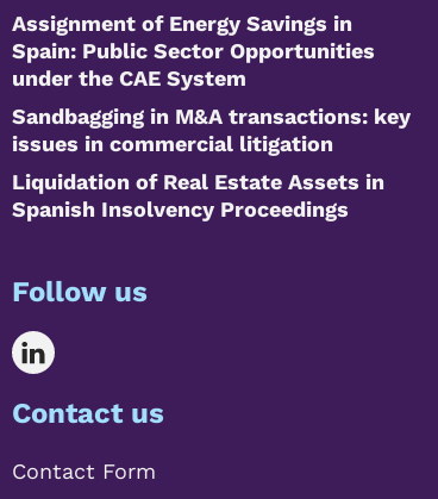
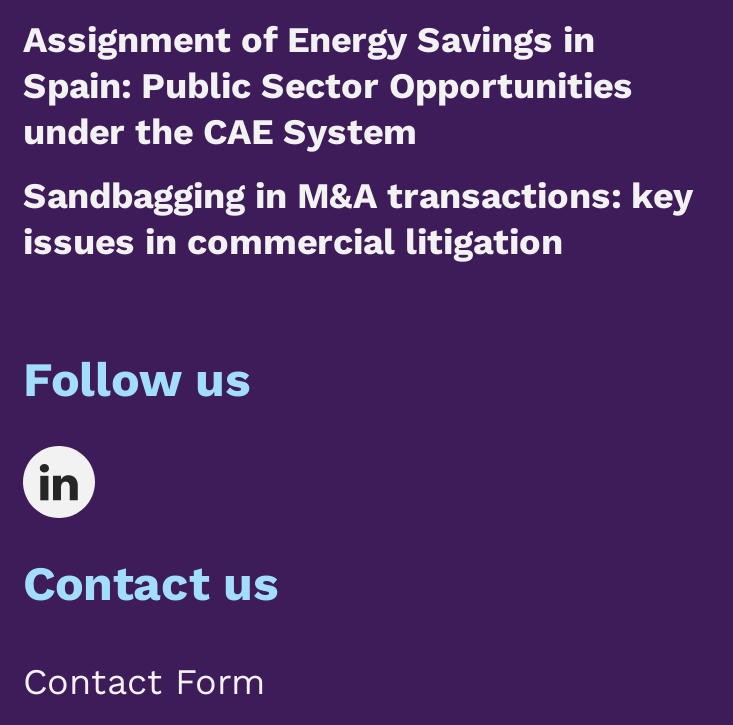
[12,169,384,222] Liquidation of Real Estate Assets in | Spanish Insolvency Proceedings -> none

